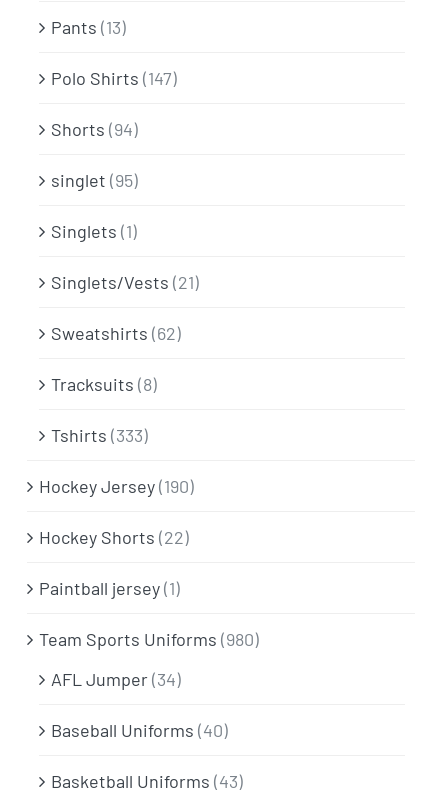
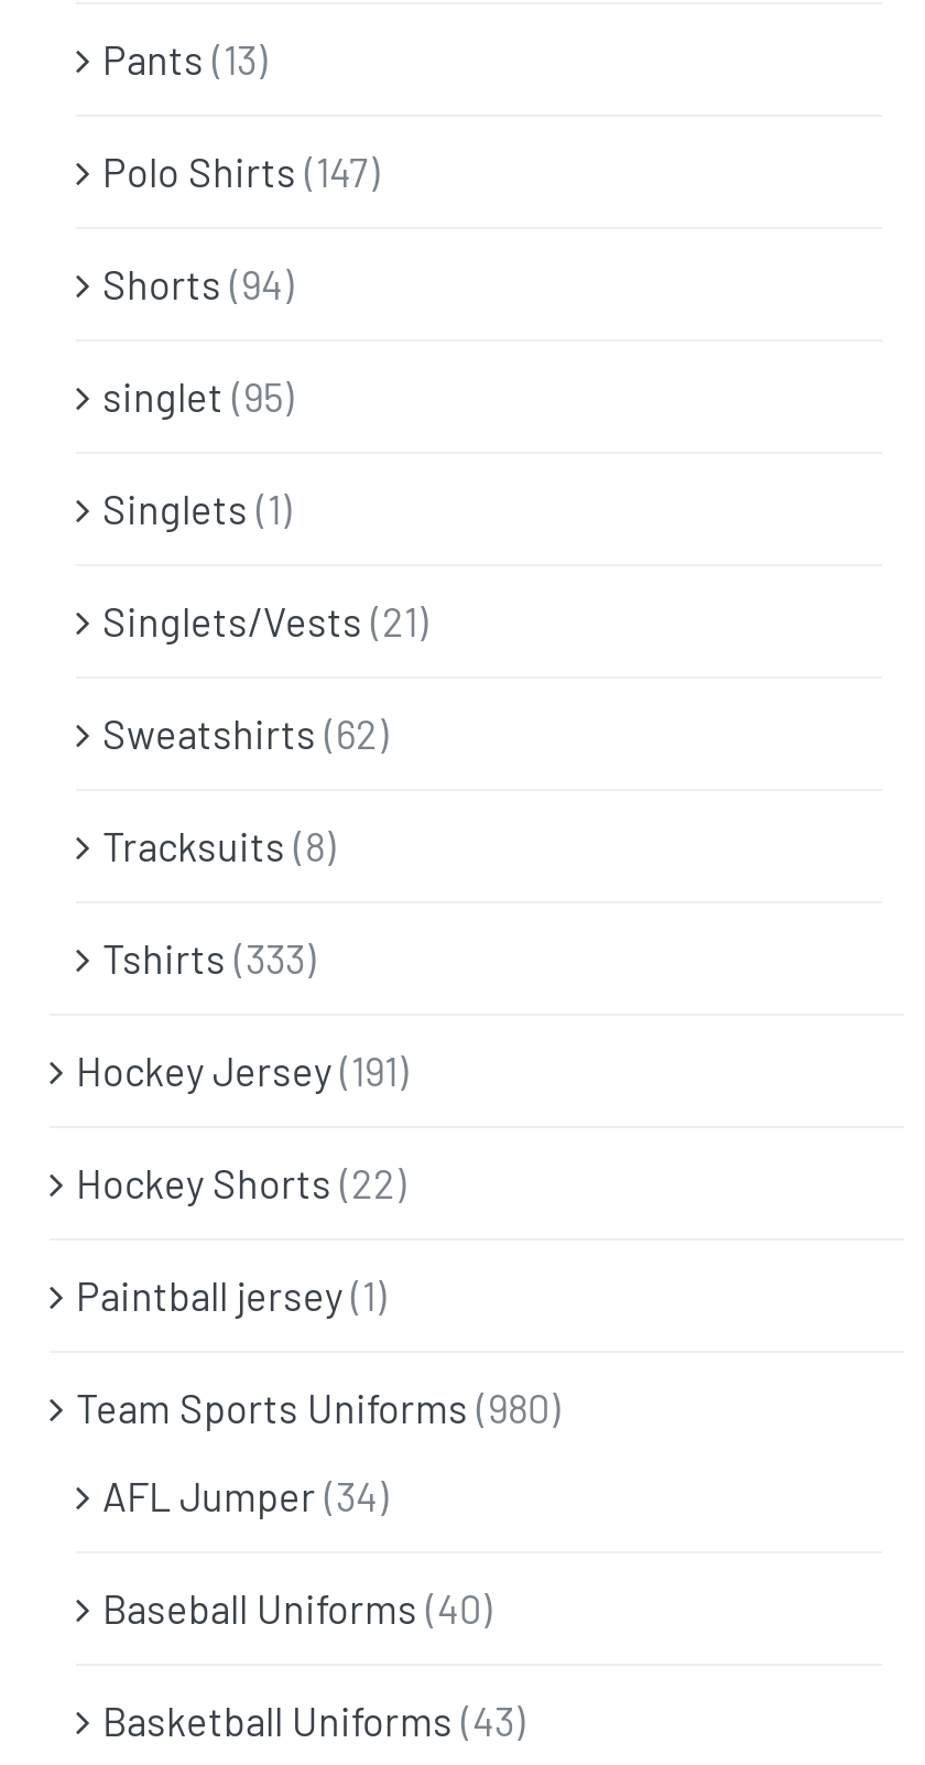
[39,475,194,497] Hockey Jersey (190) -> [76,1048,409,1096] Hockey Jersey (191)

